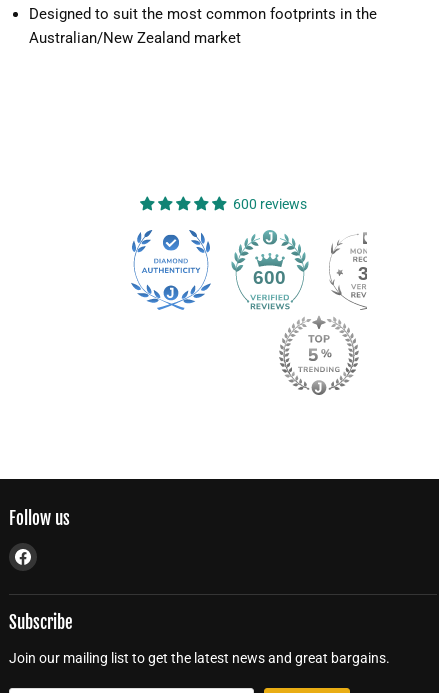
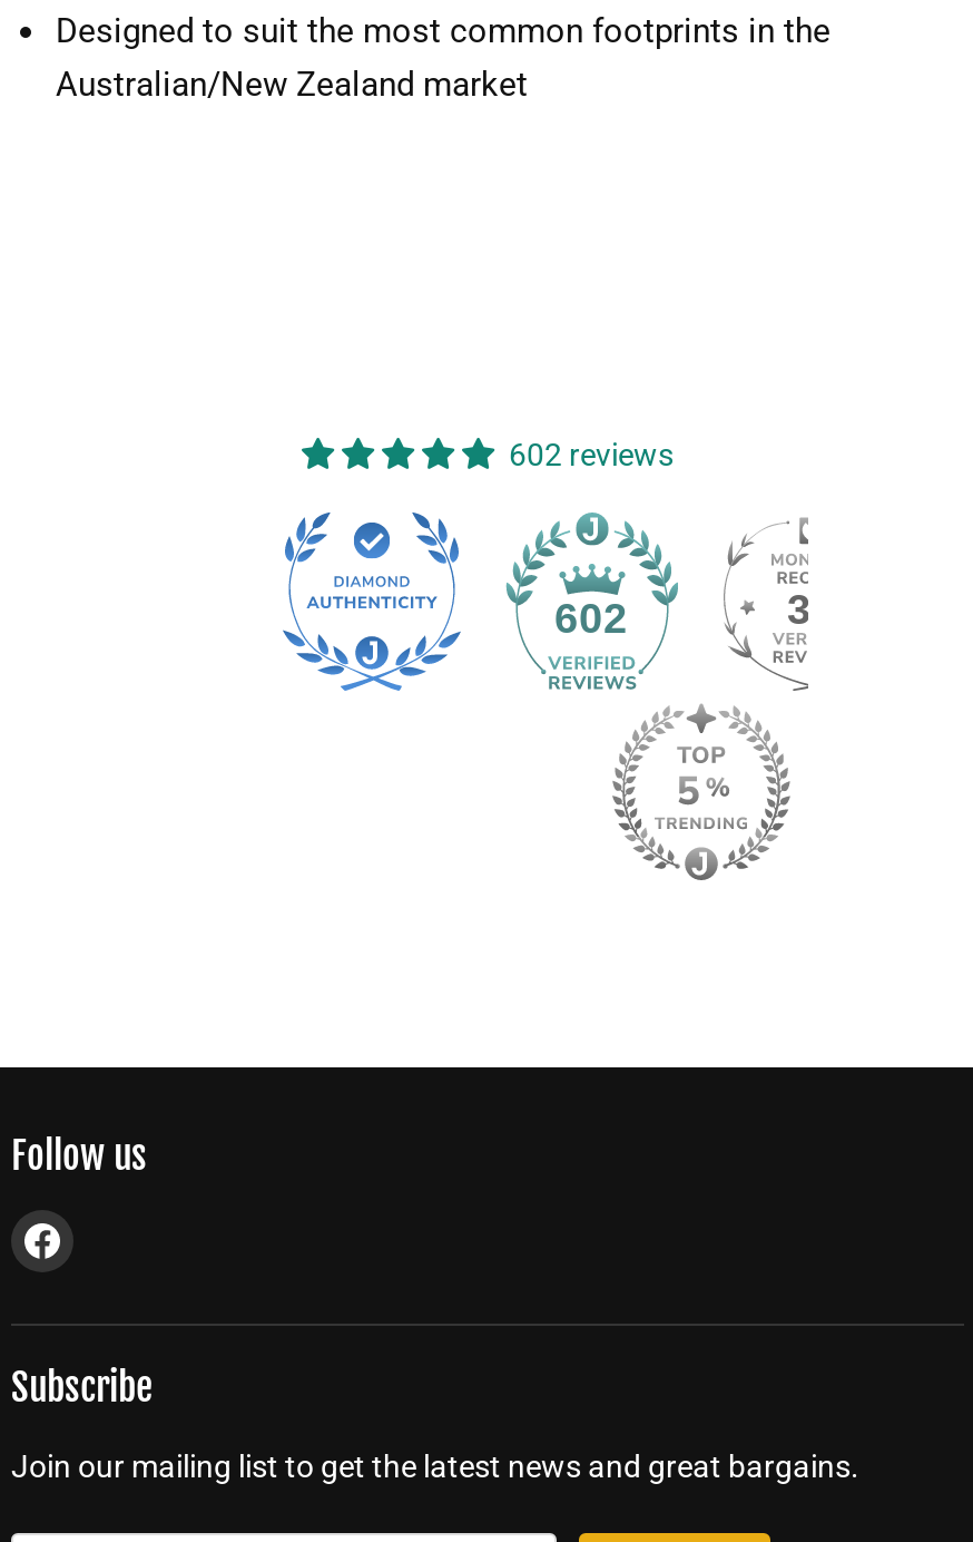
[232,196,306,212] 600 reviews -> [509,437,674,472] 602 reviews
[253,267,286,288] 600 -> [554,595,628,642] 602

